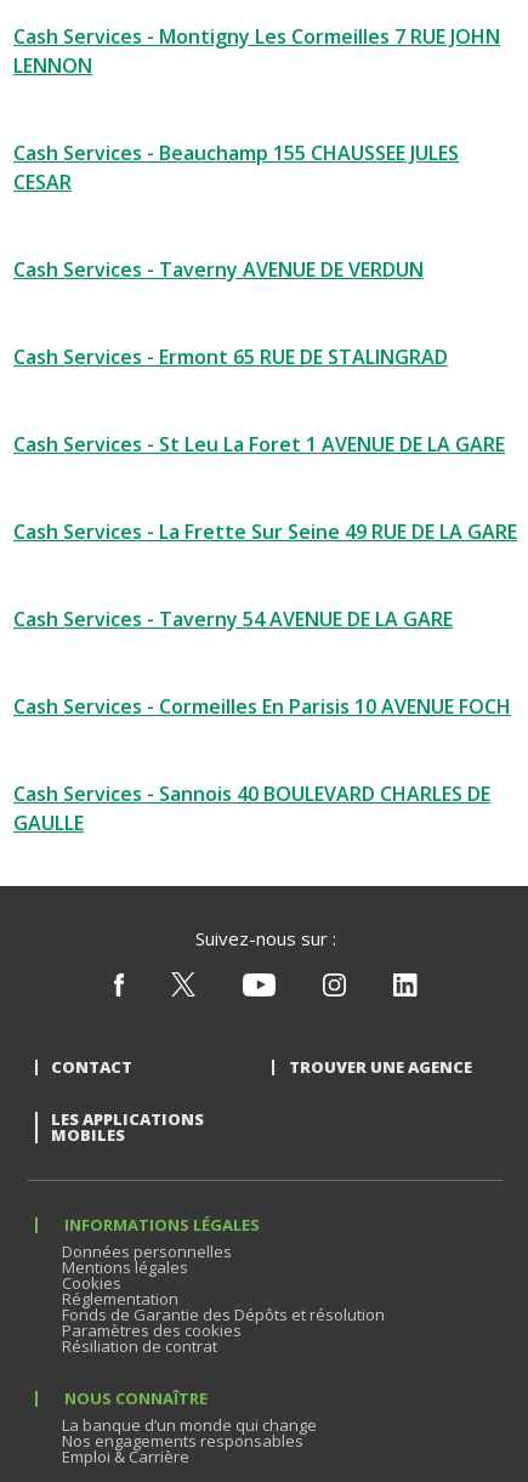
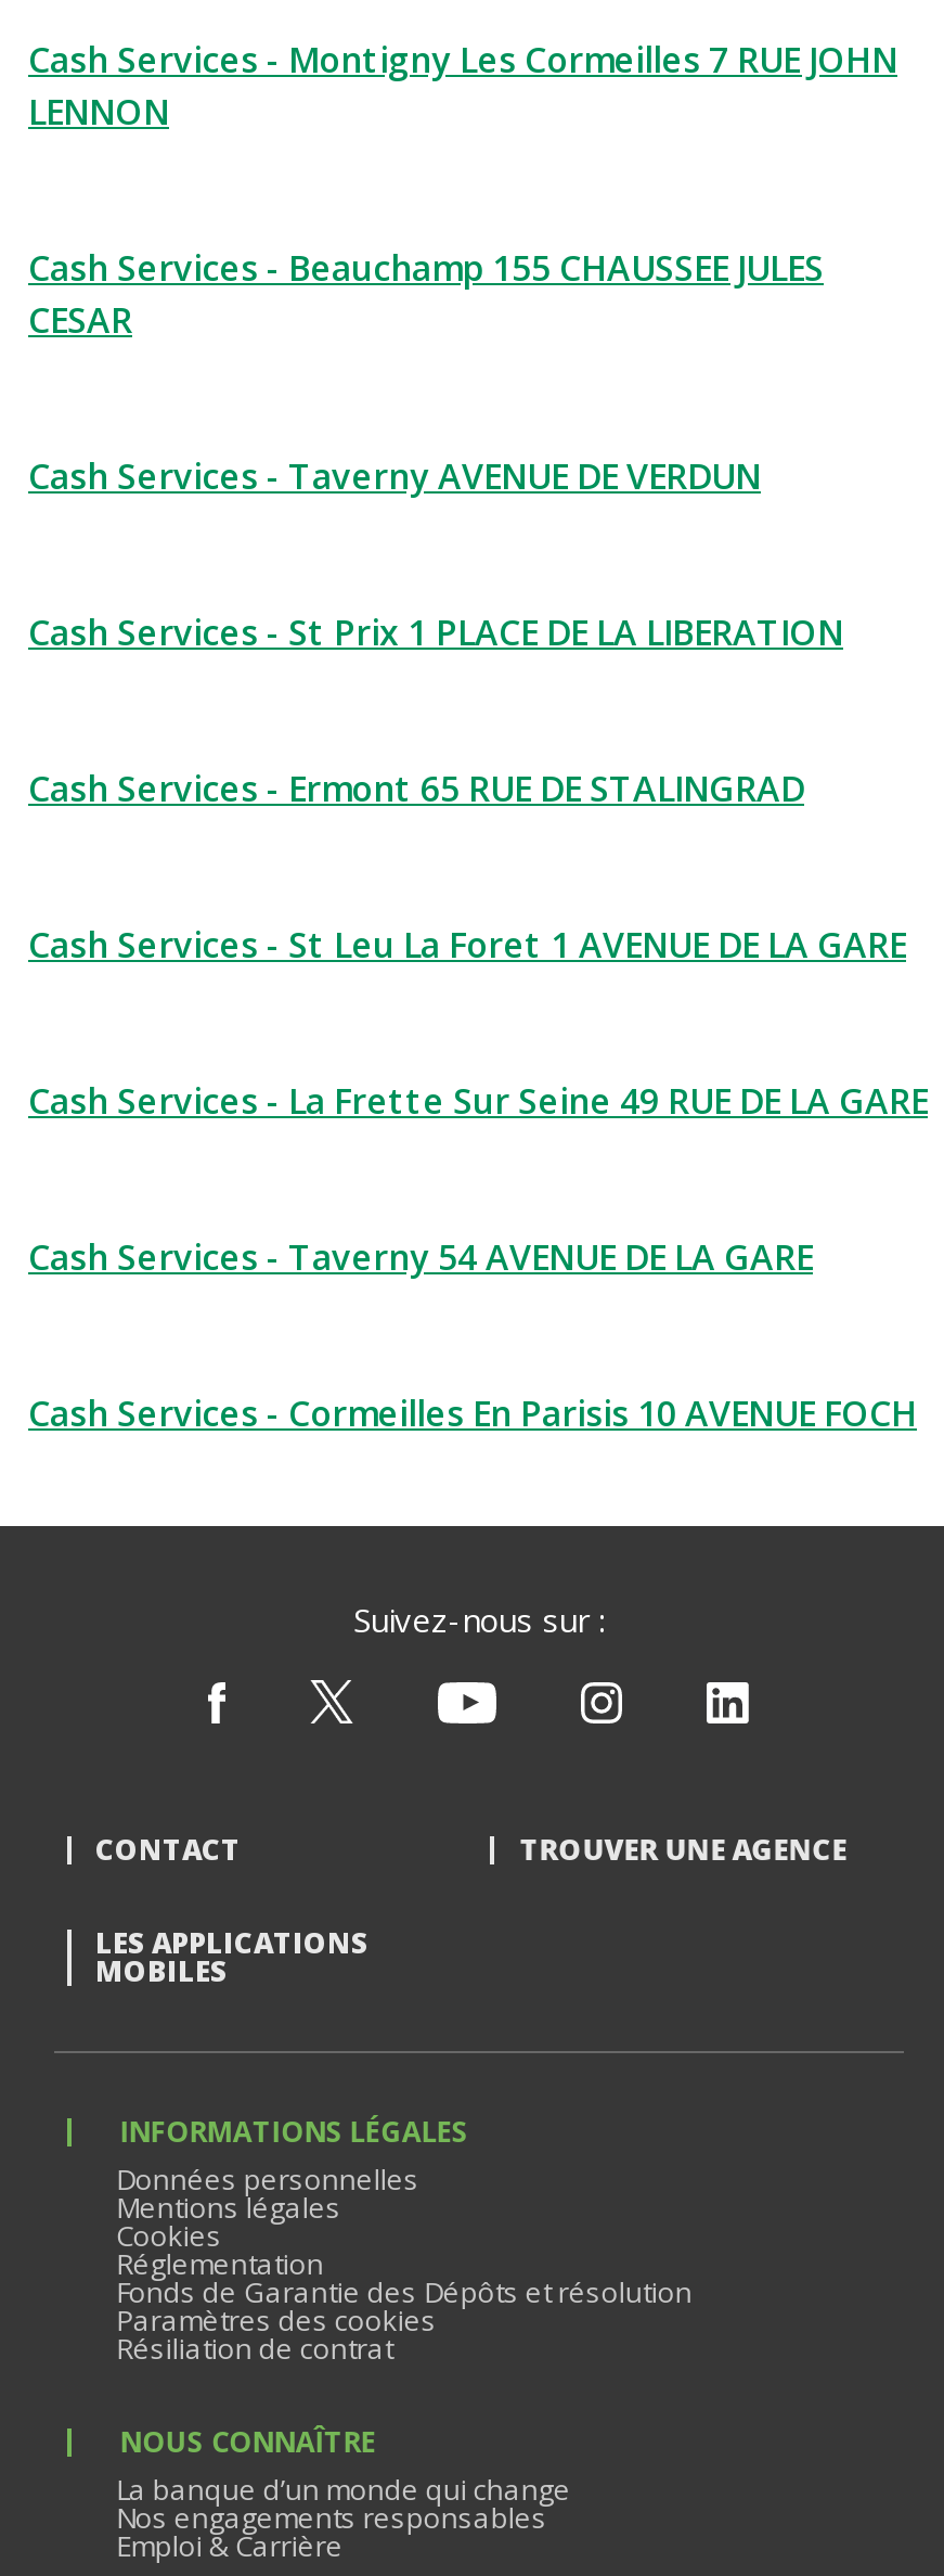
none -> [28,608,843,656] Cash Services - St Prix 1 PLACE DE LA LIBERATION
moved [13,343,517,720] -> [28,765,928,1437]: Cash Services - Ermont 65 RUE DE STALINGRAD | Cash Services - St Leu La Foret 1 AVENUE DE LA GARE | Cash Services - La Frette Sur Seine 49 RUE DE LA GARE | Cash Services - Taverny 54 AVENUE DE LA GARE | Cash Services - Cormeilles En Parisis 10 AVENUE FOCH
[13,780,490,836] Cash Services - Sannois 40 BOULEVARD CHARLES DE | GAULLE -> none

